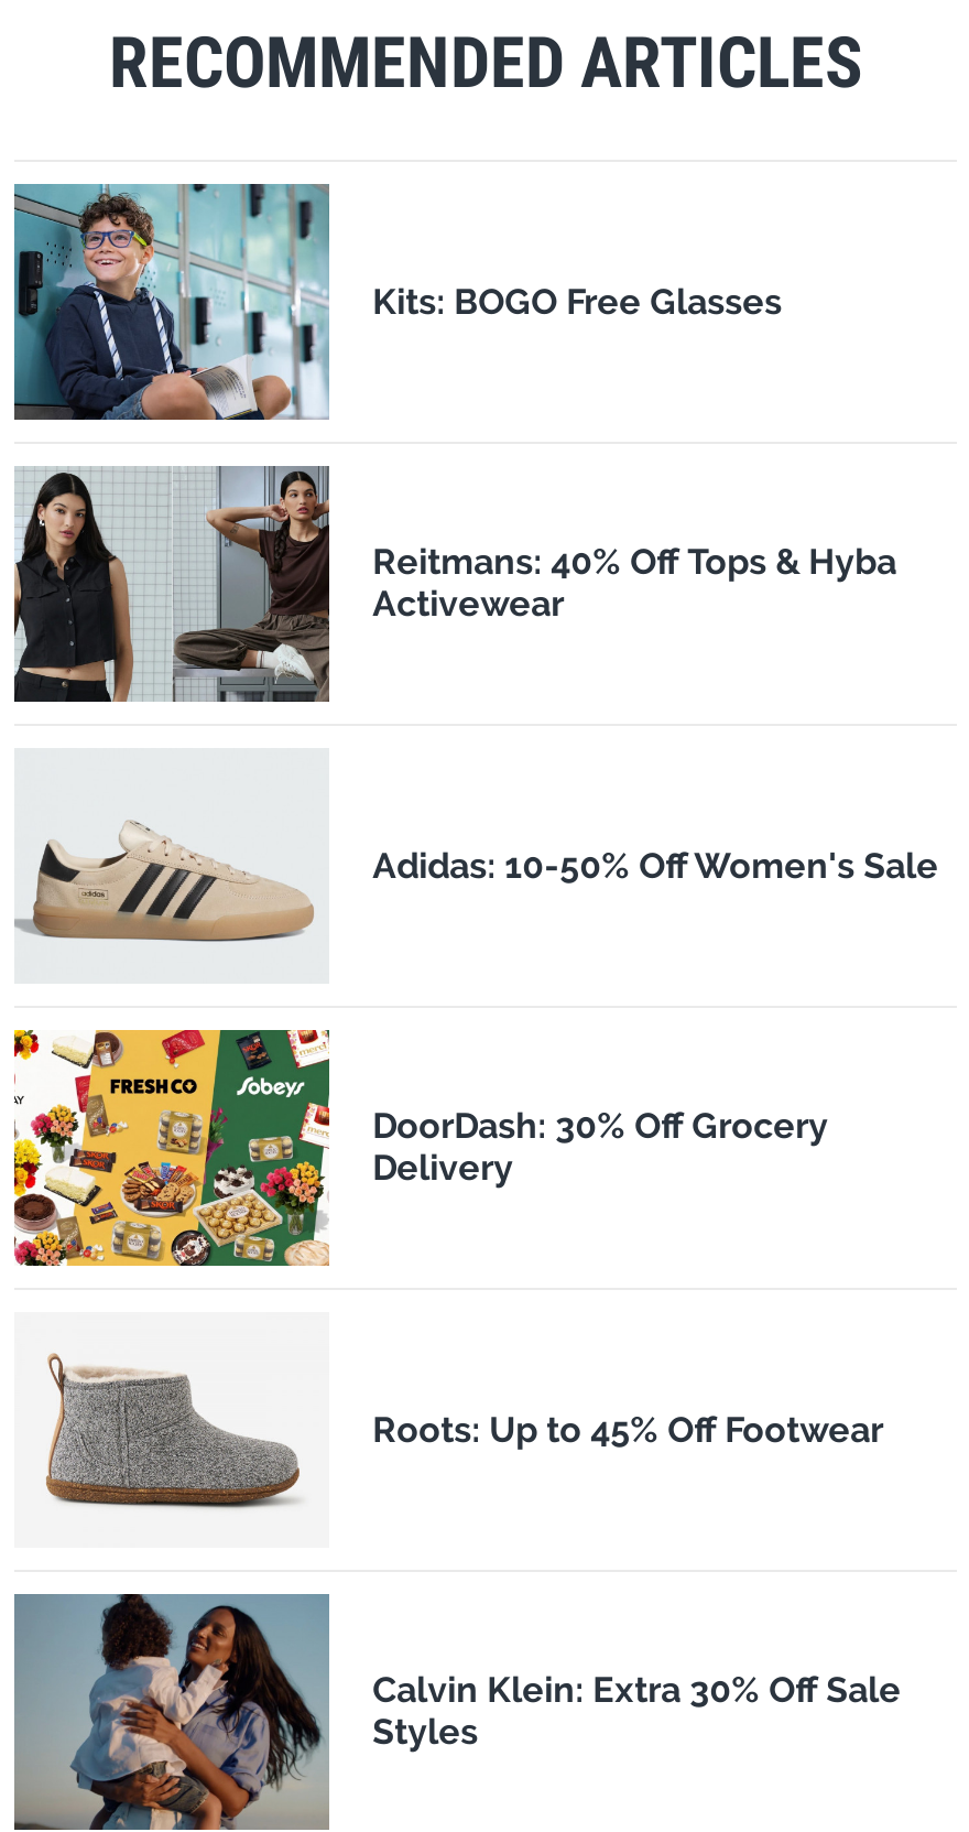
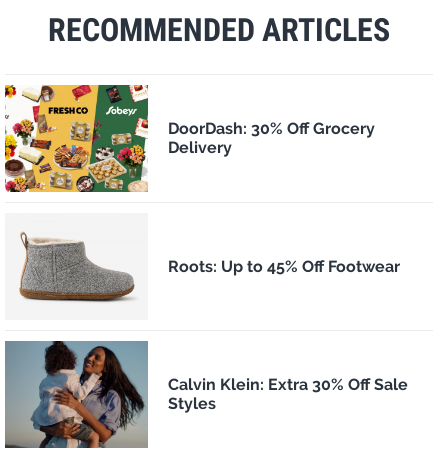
[12,182,782,422] [image] | Kits: BOGO Free Glasses -> none
[12,464,897,704] [image] | Reitmans: 40% Off Tops & Hyba | Activewear -> none
[17,819,939,944] [image] | Adidas: 10-50% Off Women's Sale -> none

